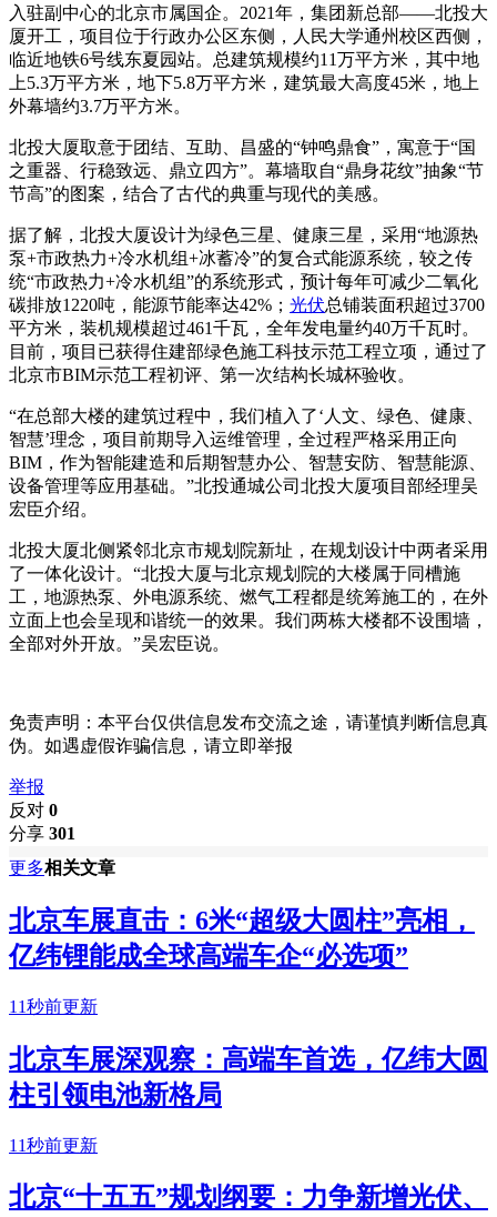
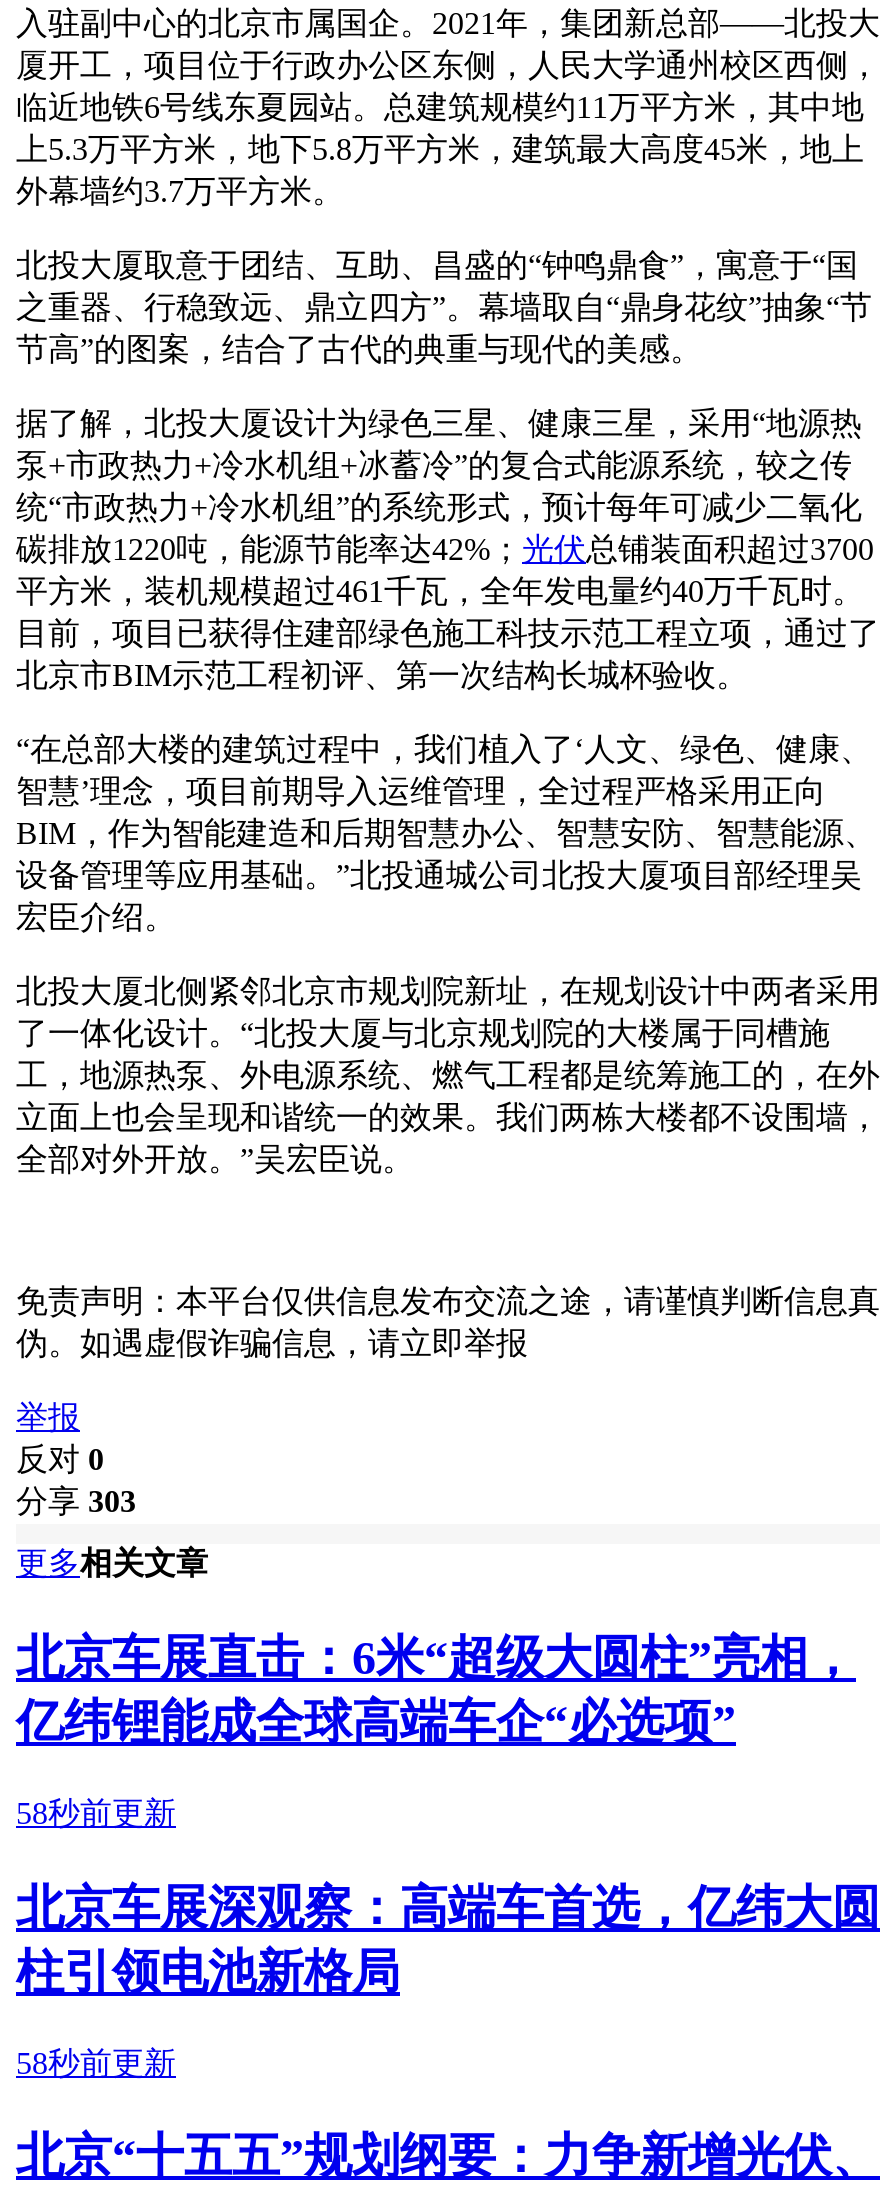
[9,824,75,843] 分享301 -> [16,1484,136,1518] 分享303
[9,997,98,1016] 11秒前更新 -> [16,1795,176,1829] 58秒前更新
[9,1135,98,1154] 11秒前更新 -> [16,2045,176,2079] 58秒前更新

